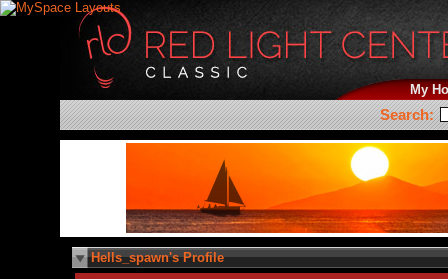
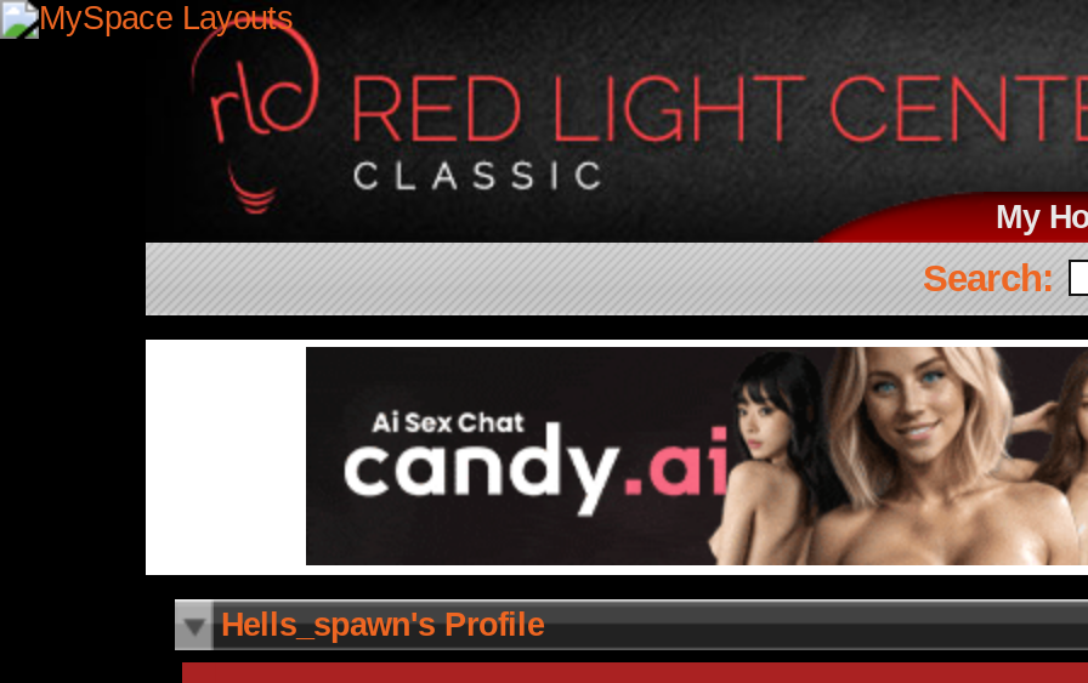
[125,142,445,234] [image] -> [304,345,1081,568] [image]

